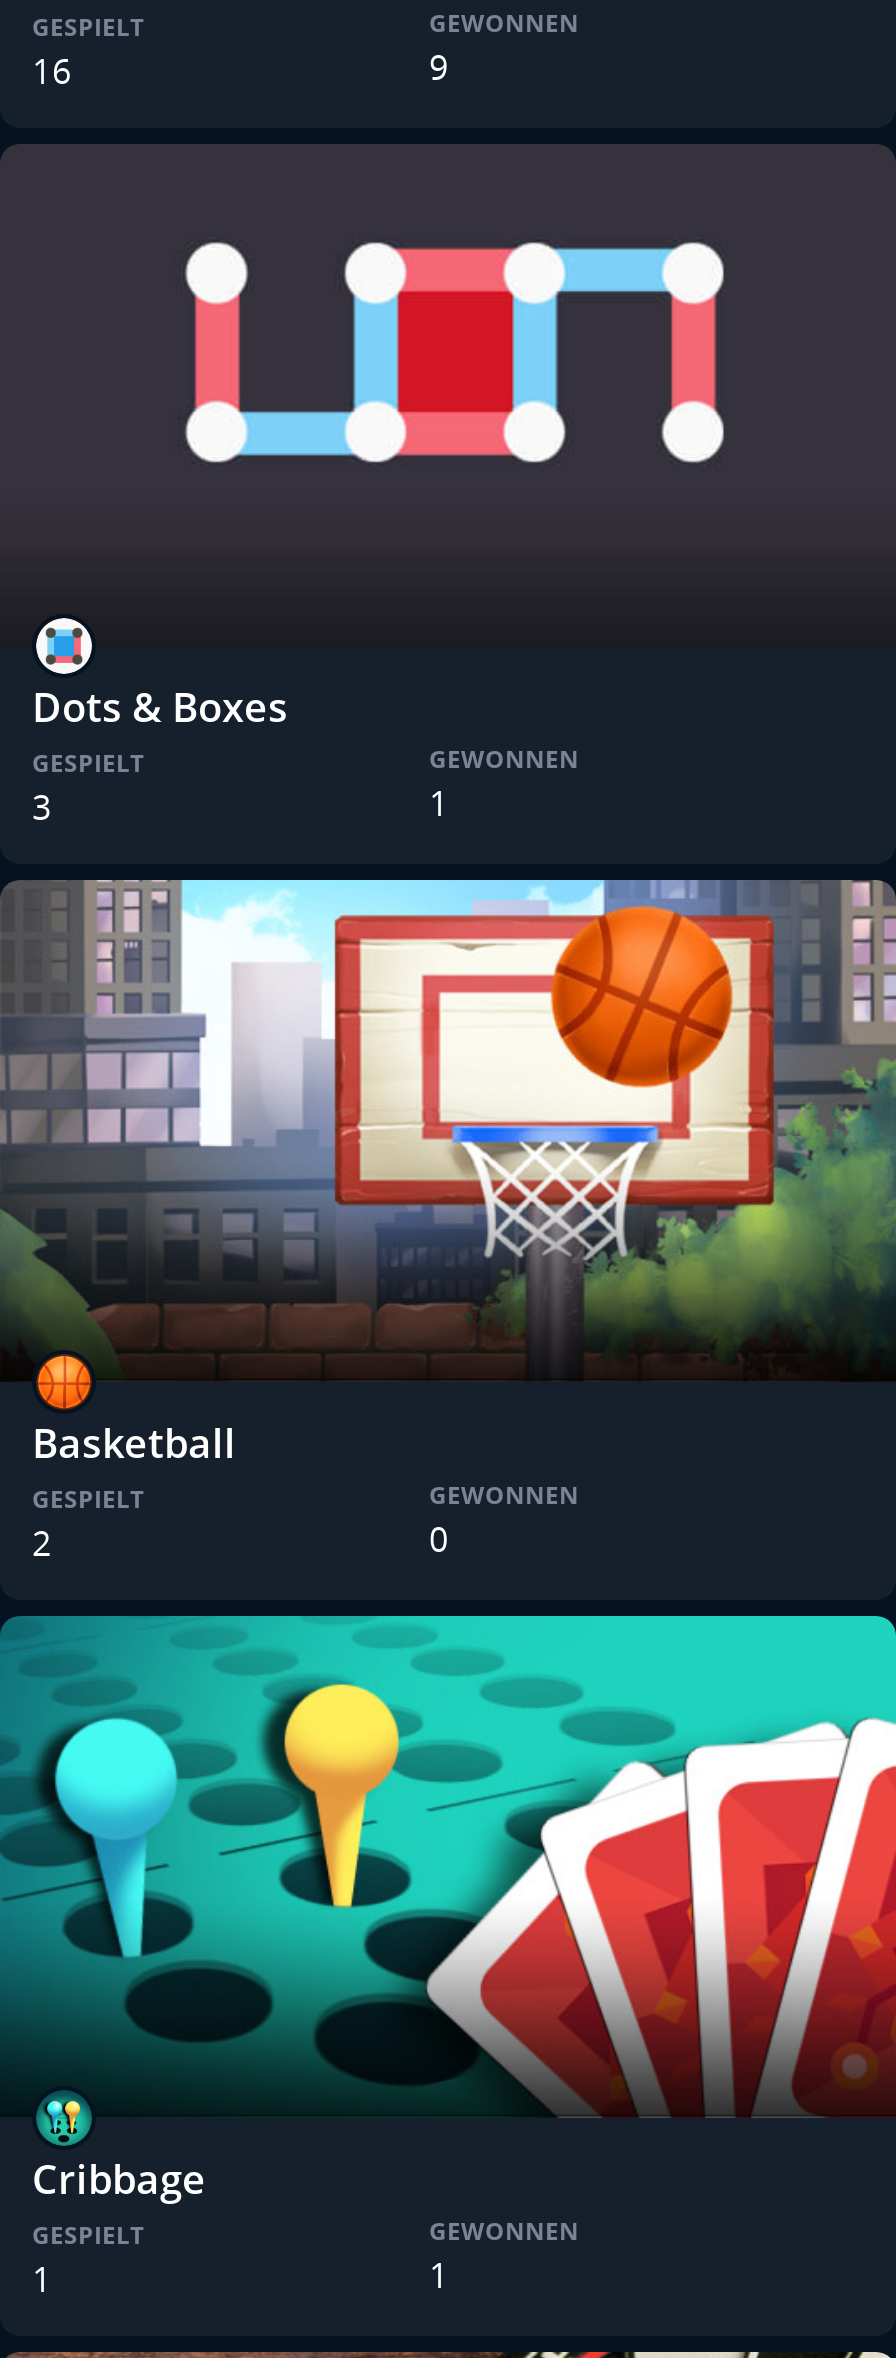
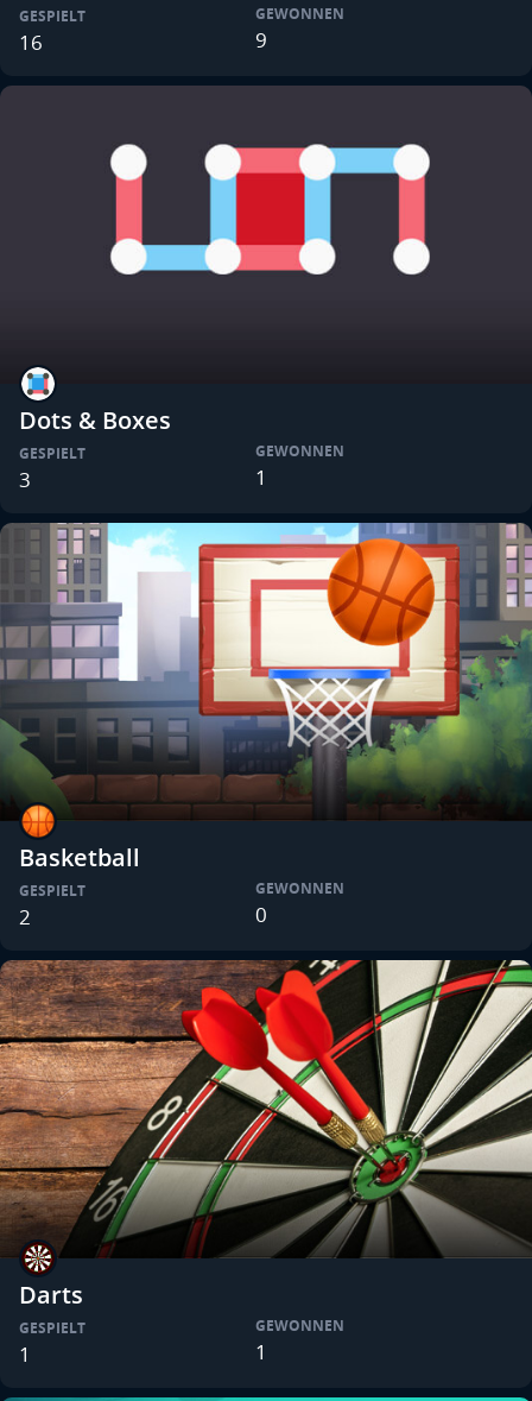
[6,1614,890,2206] [image] | Cribbage -> [4,959,528,1311] [image] | Darts

